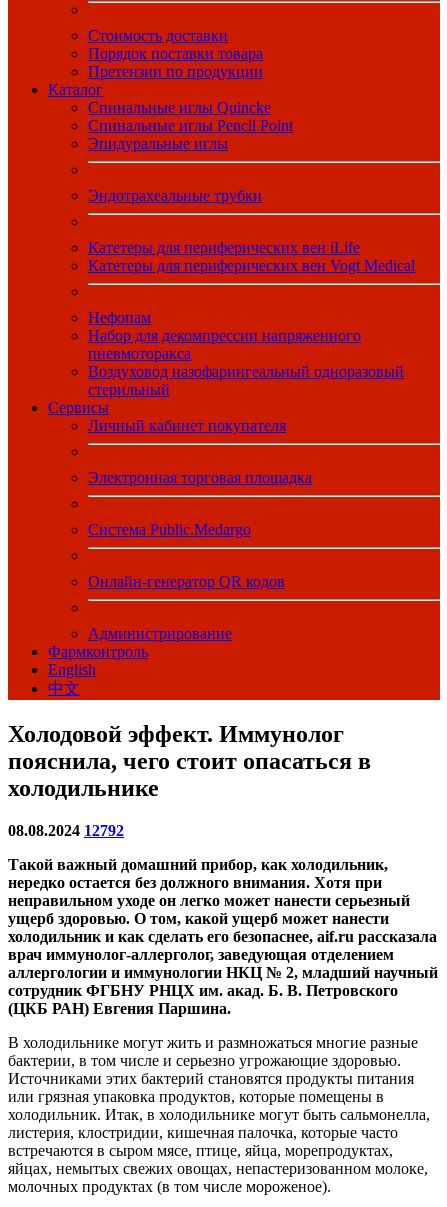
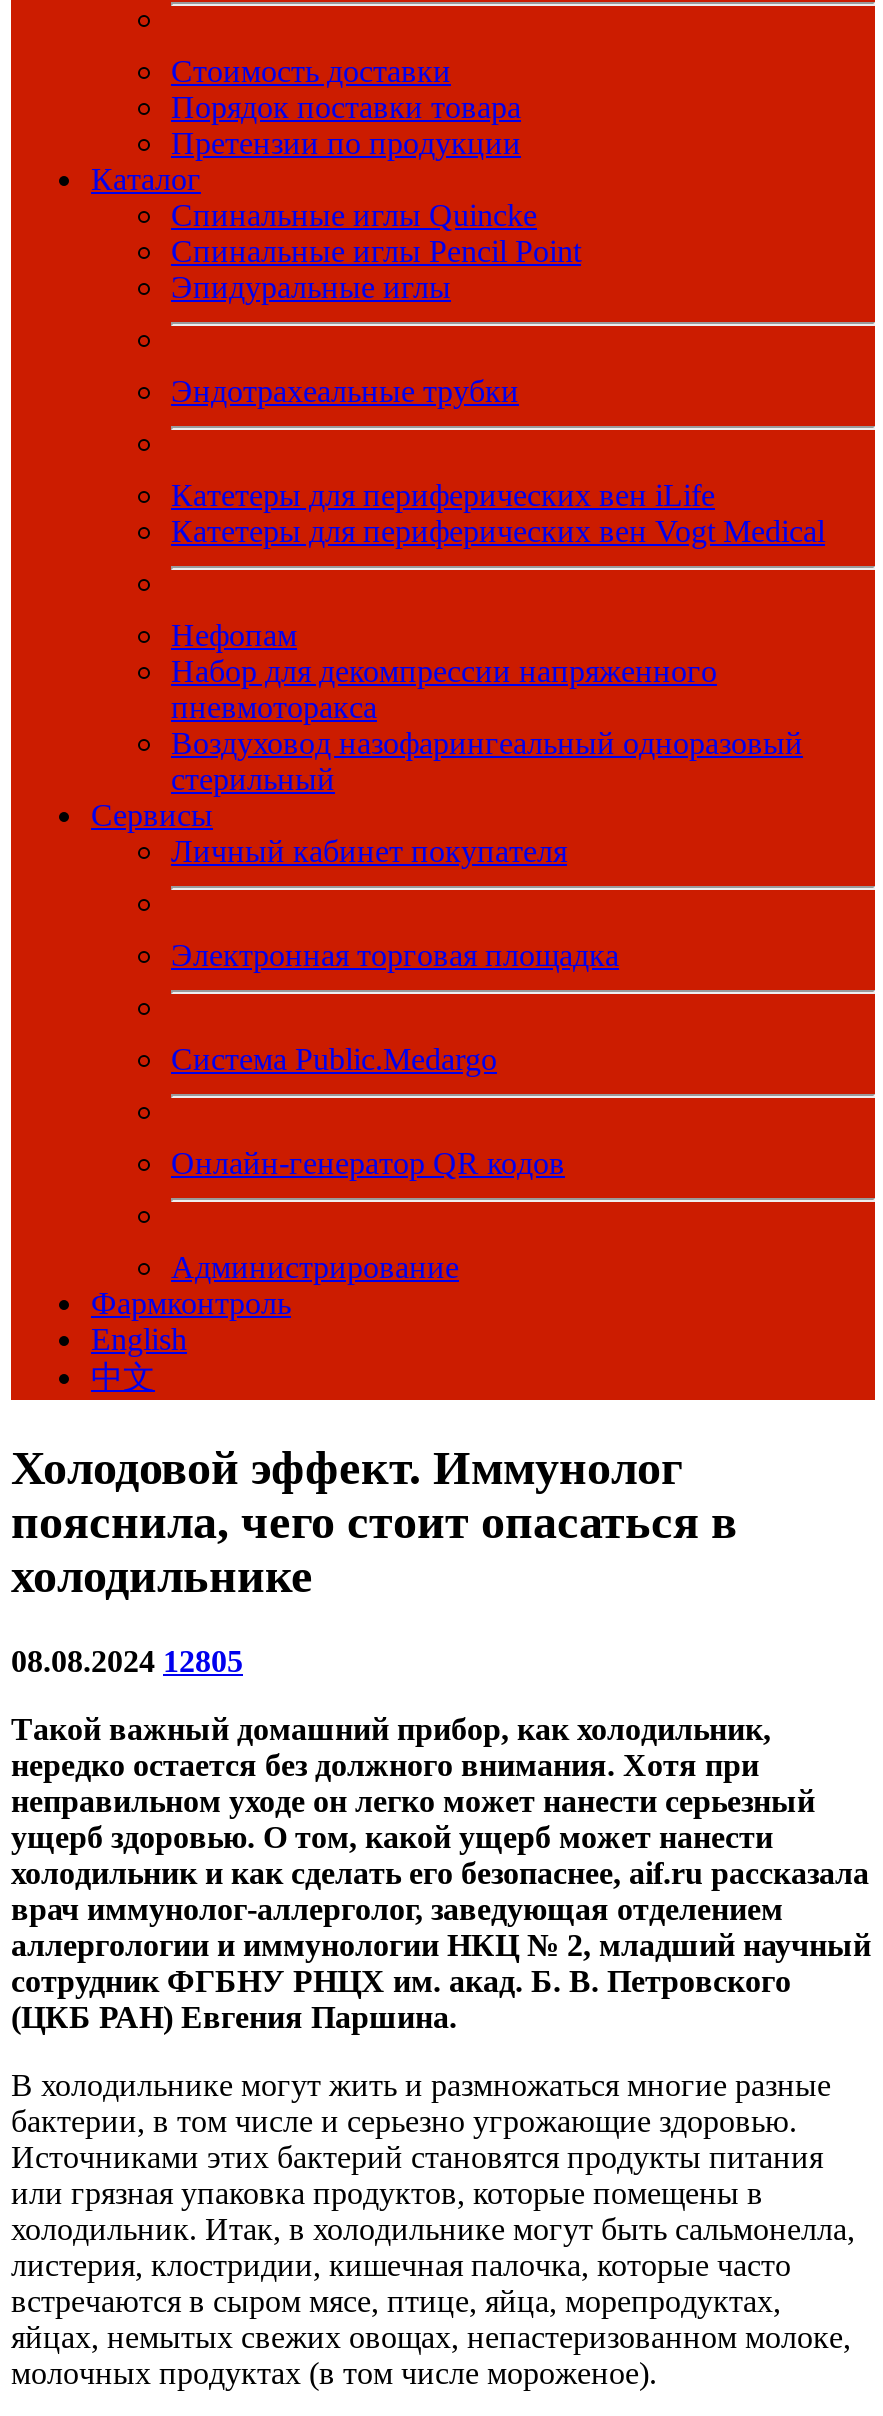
[8,822,124,839] 08.08.2024 12792 -> [11,1645,243,1679] 08.08.2024 12805

